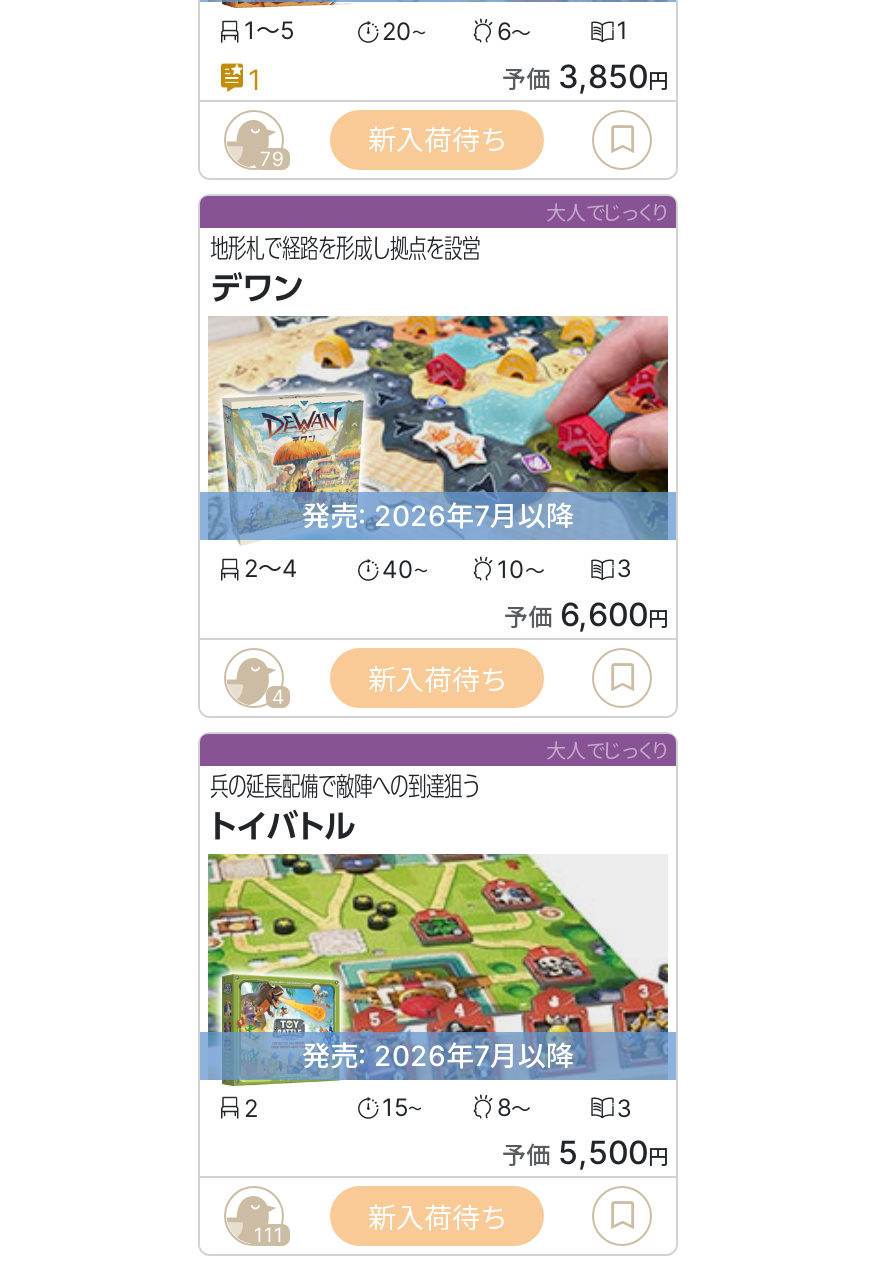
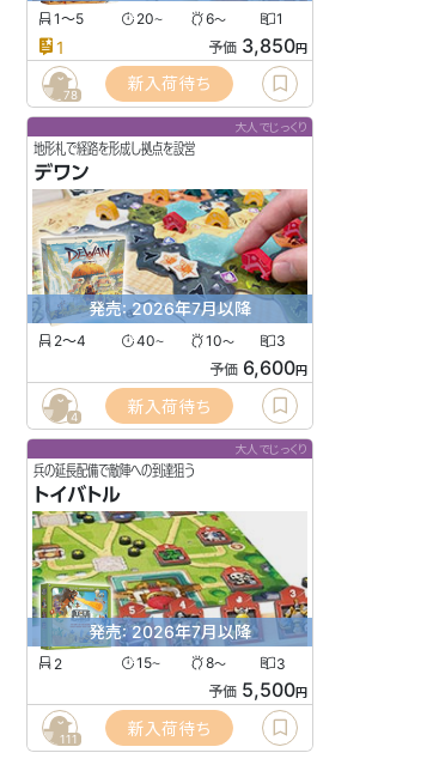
[260,148,284,170] 79 -> [63,88,78,102] 78

